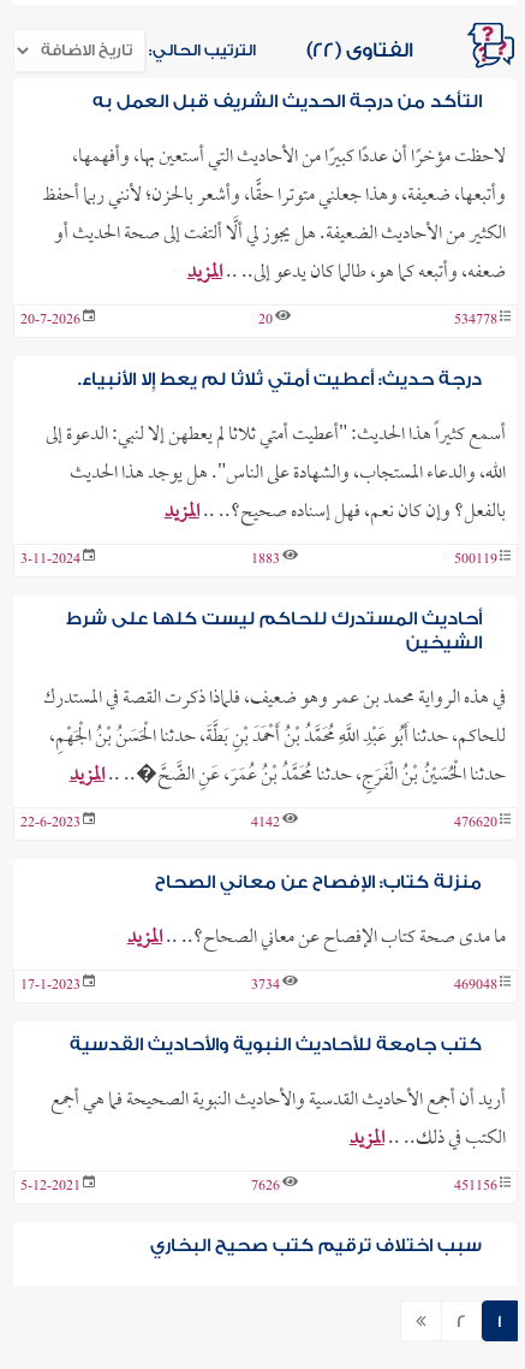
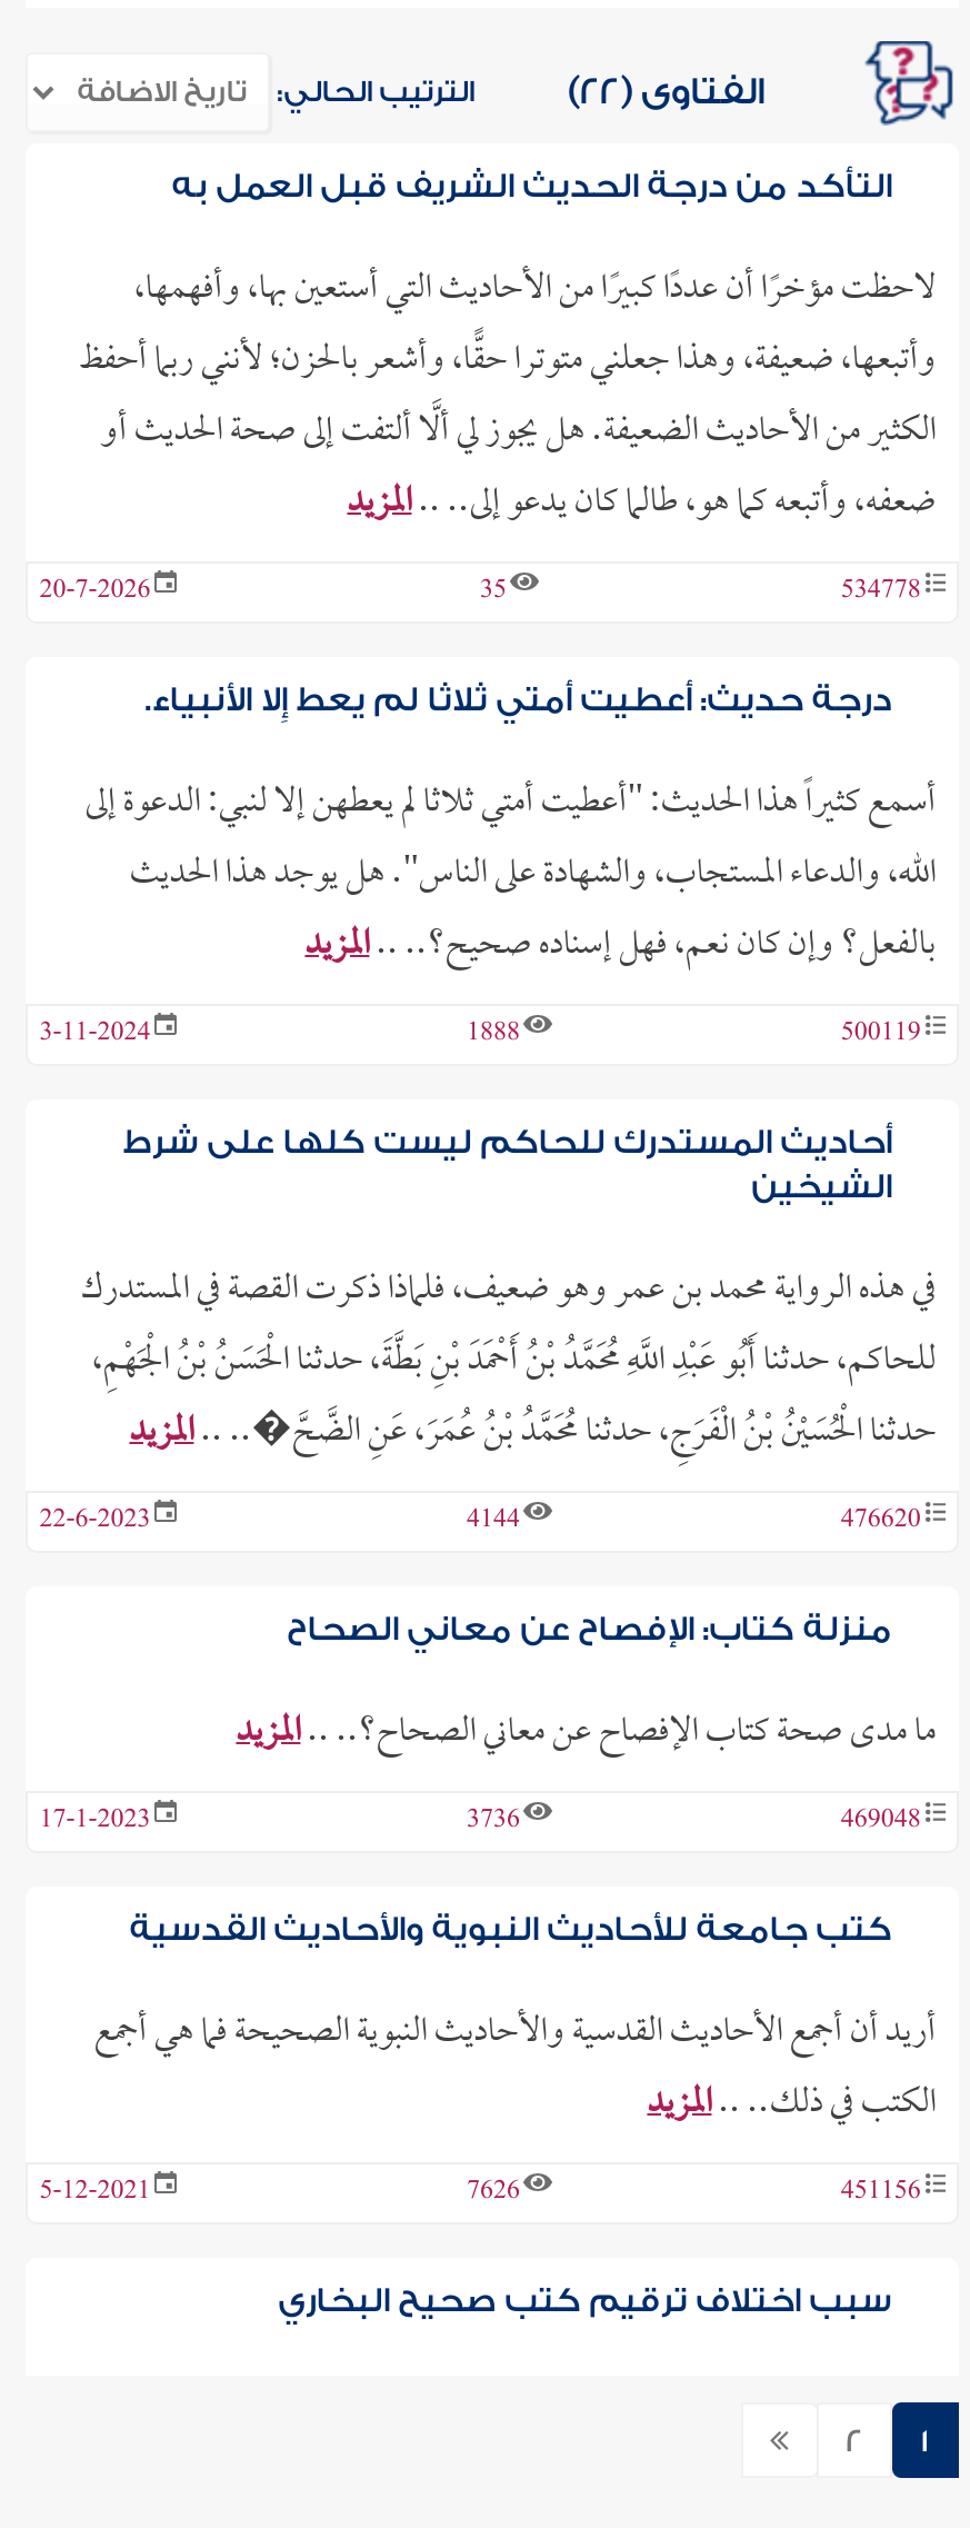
[259,308,273,334] 20 -> [480,568,507,617] 35
[252,547,281,574] 1883 -> [467,1011,520,1059] 1888
[252,811,281,837] 4142 -> [467,1497,520,1546] 4144
[252,973,281,1000] 3734 -> [467,1798,520,1847] 3736

